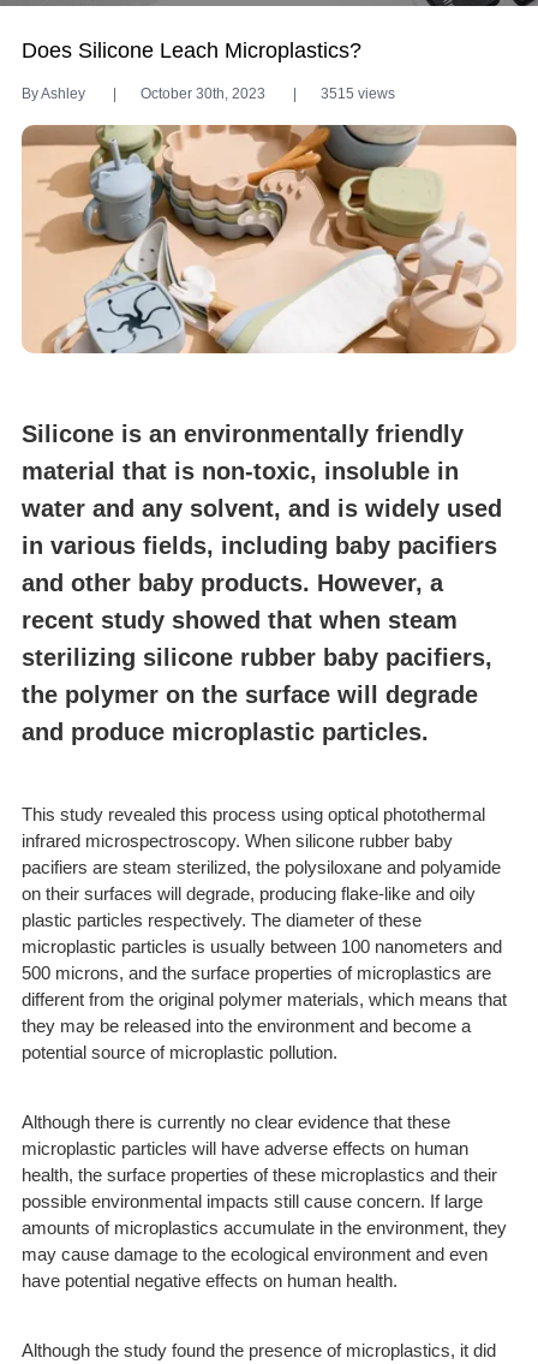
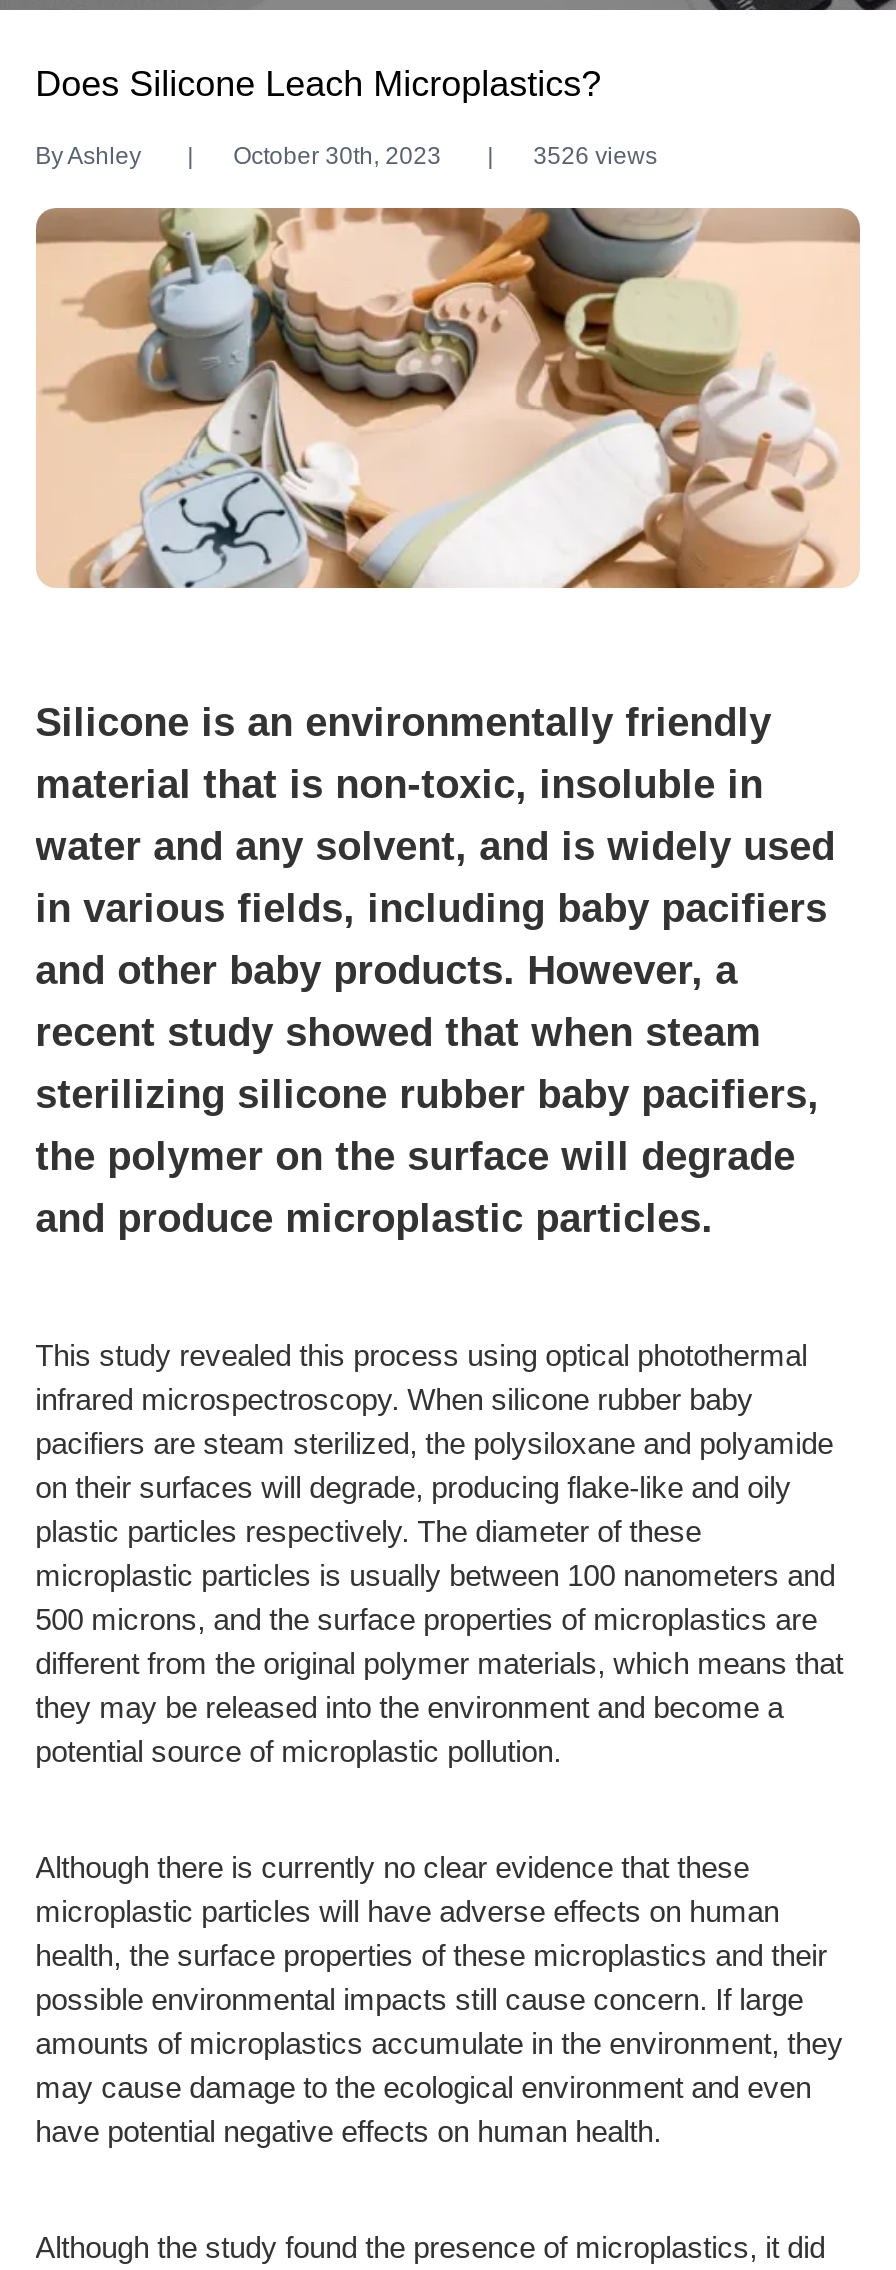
[320,85,395,102] 3515 views -> [533,141,657,169] 3526 views

